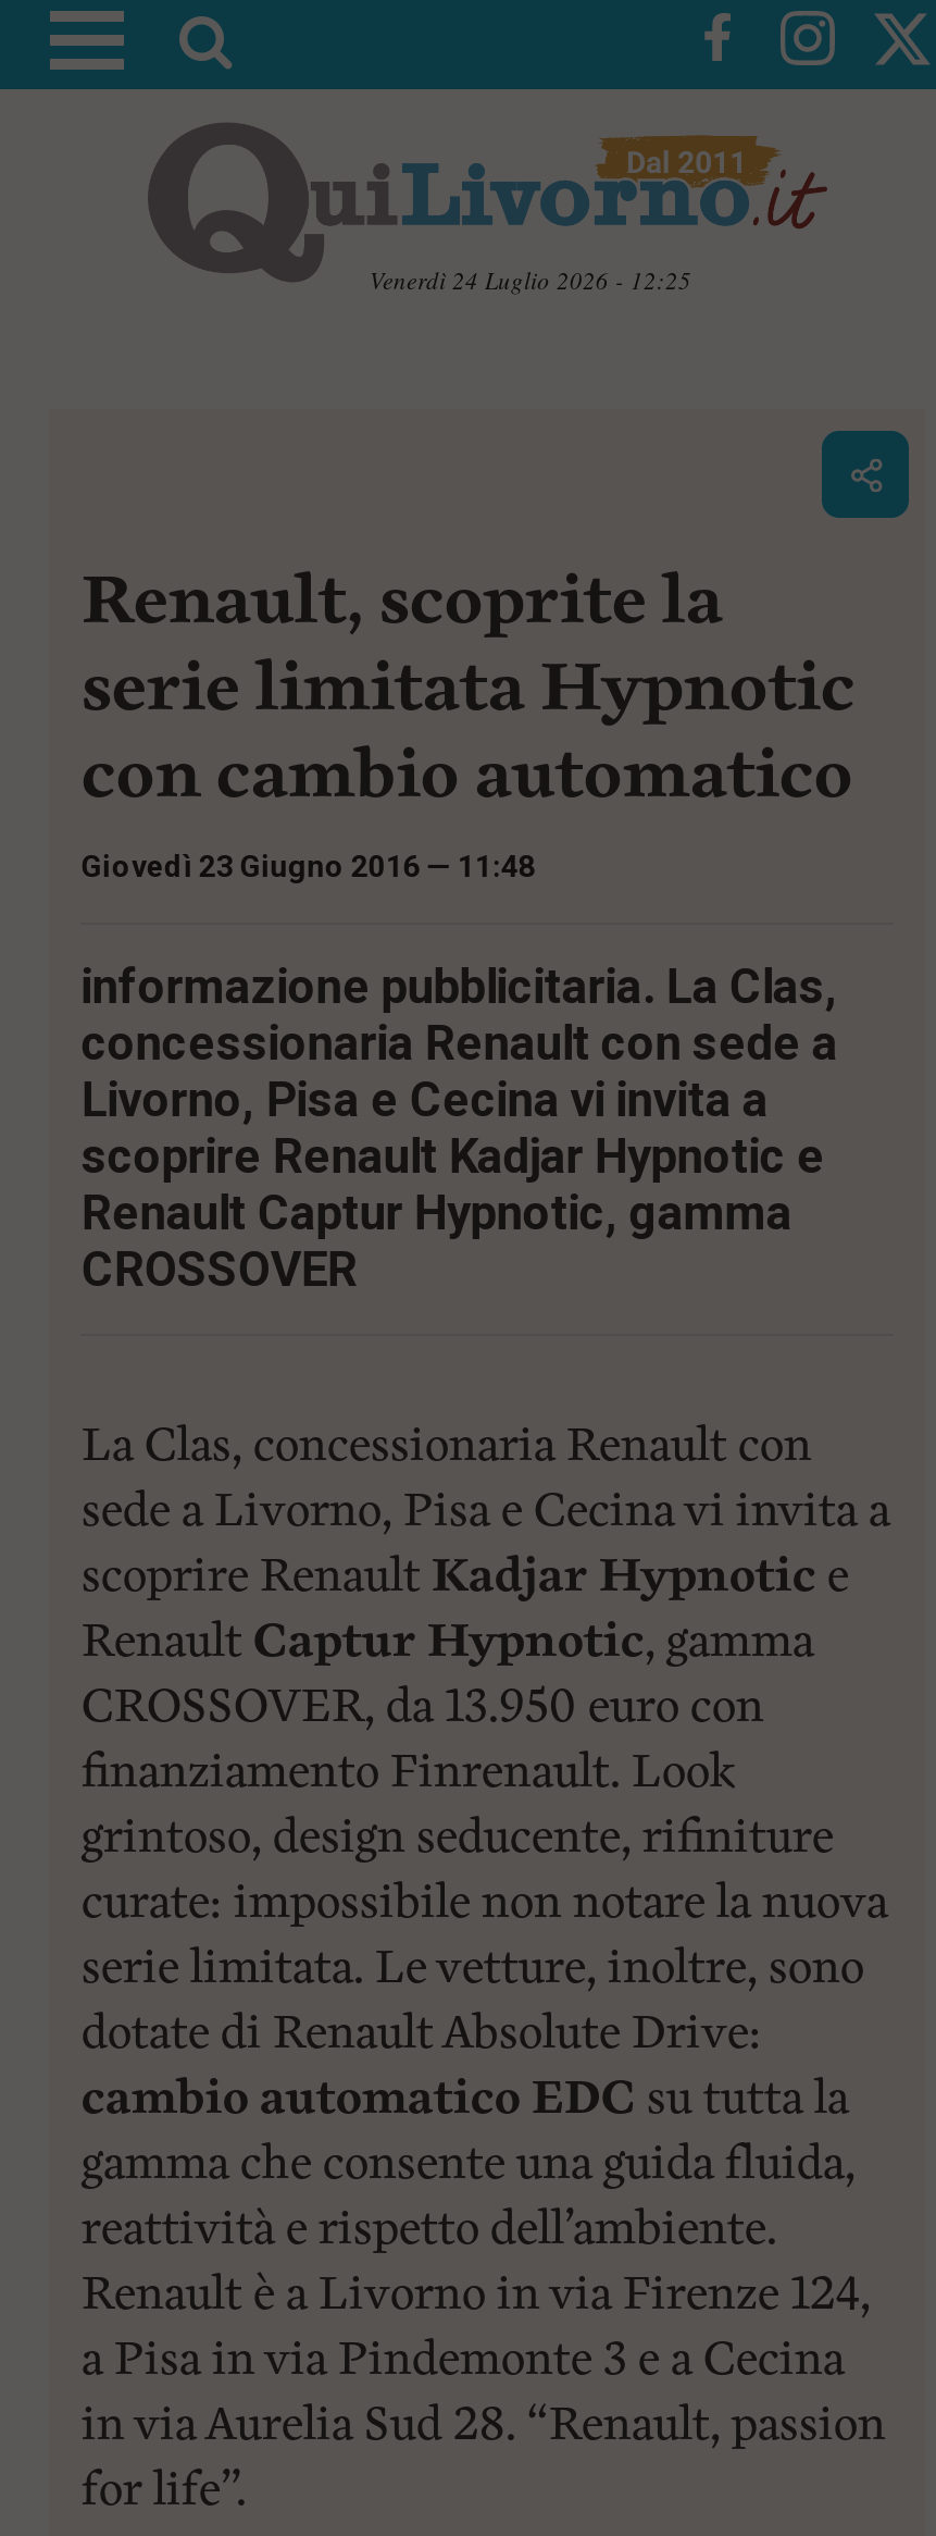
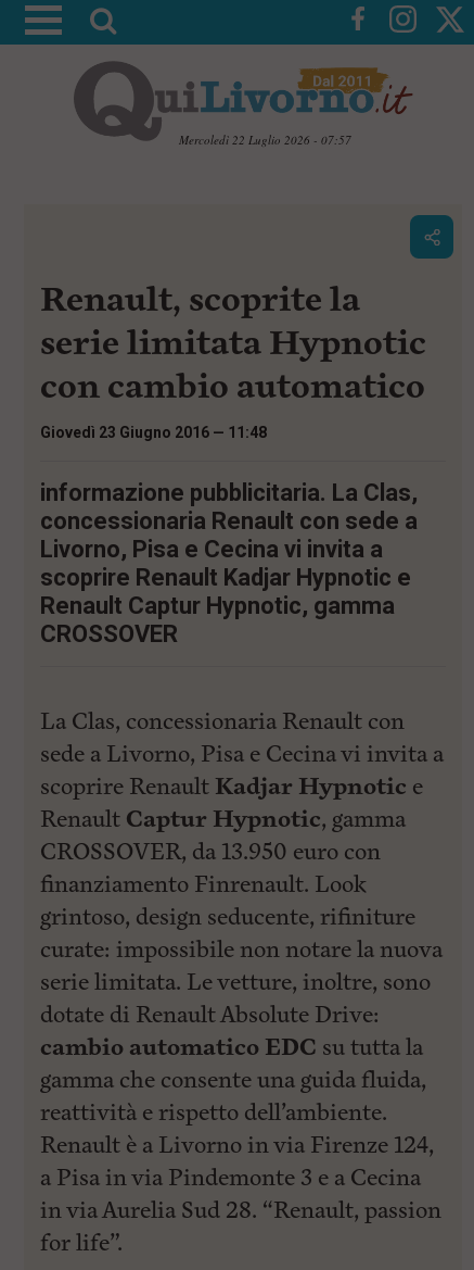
[370,263,691,296] Venerdì 24 Luglio 2026 - 12:25 -> [178,131,351,148] Mercoledì 22 Luglio 2026 - 07:57

